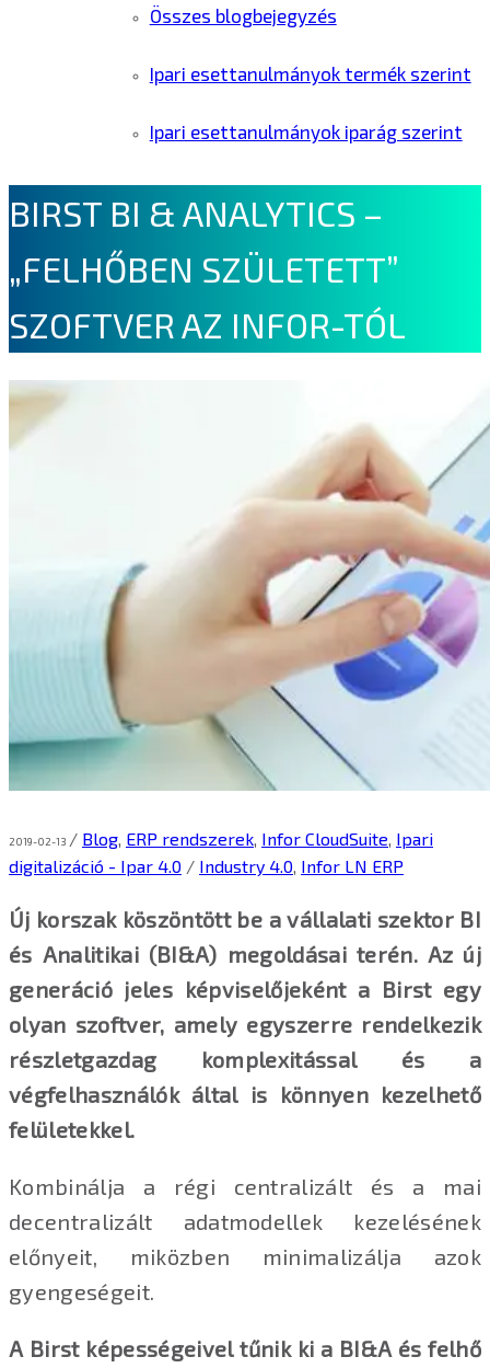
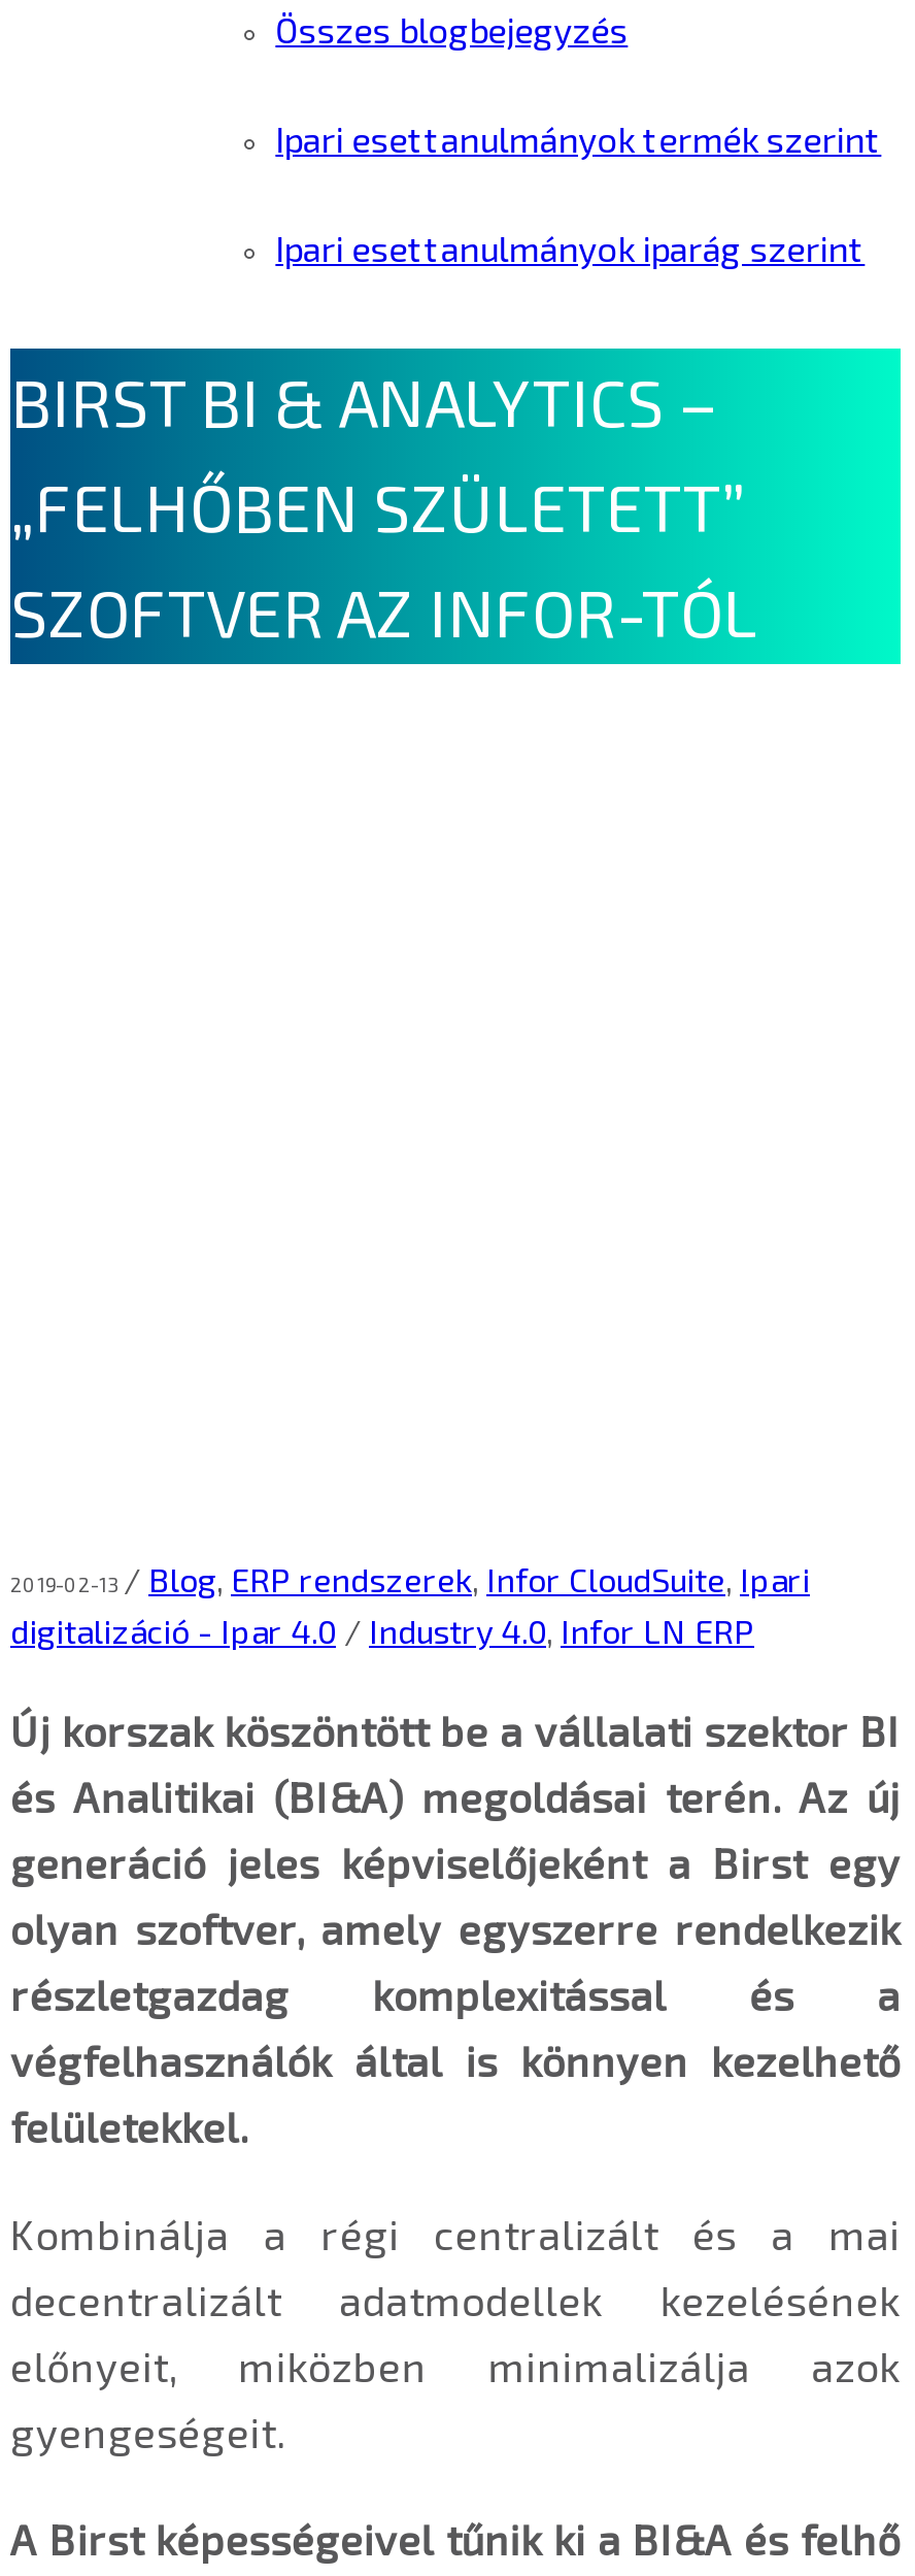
[8,382,487,792] [image] -> none

